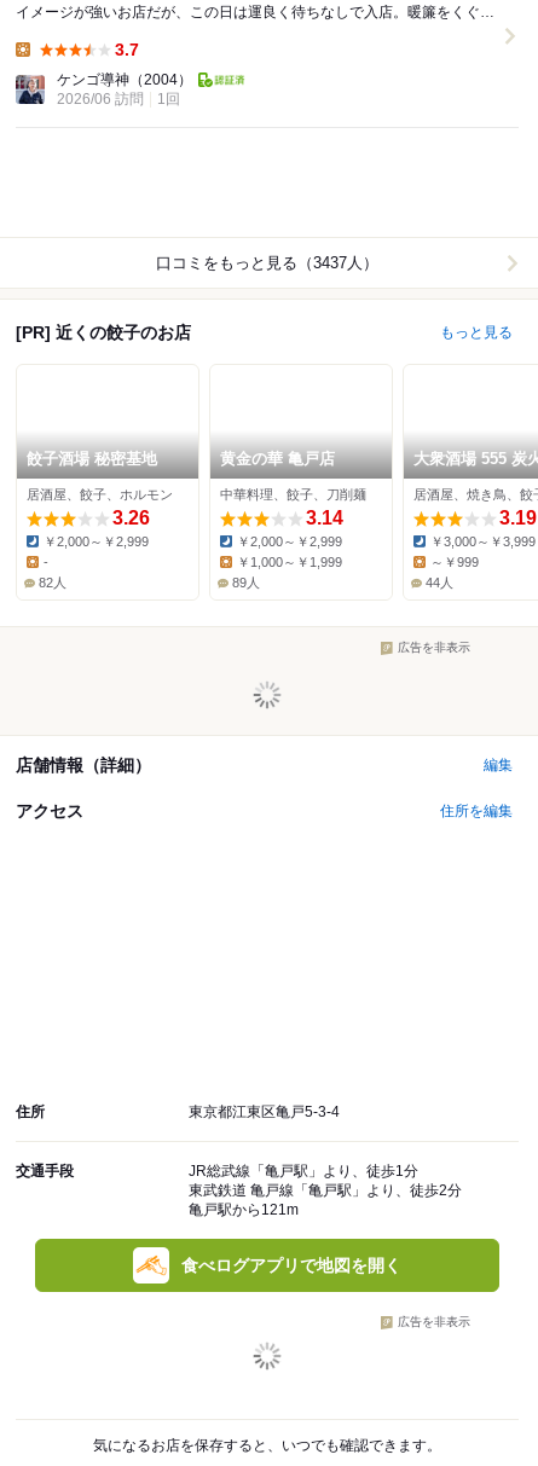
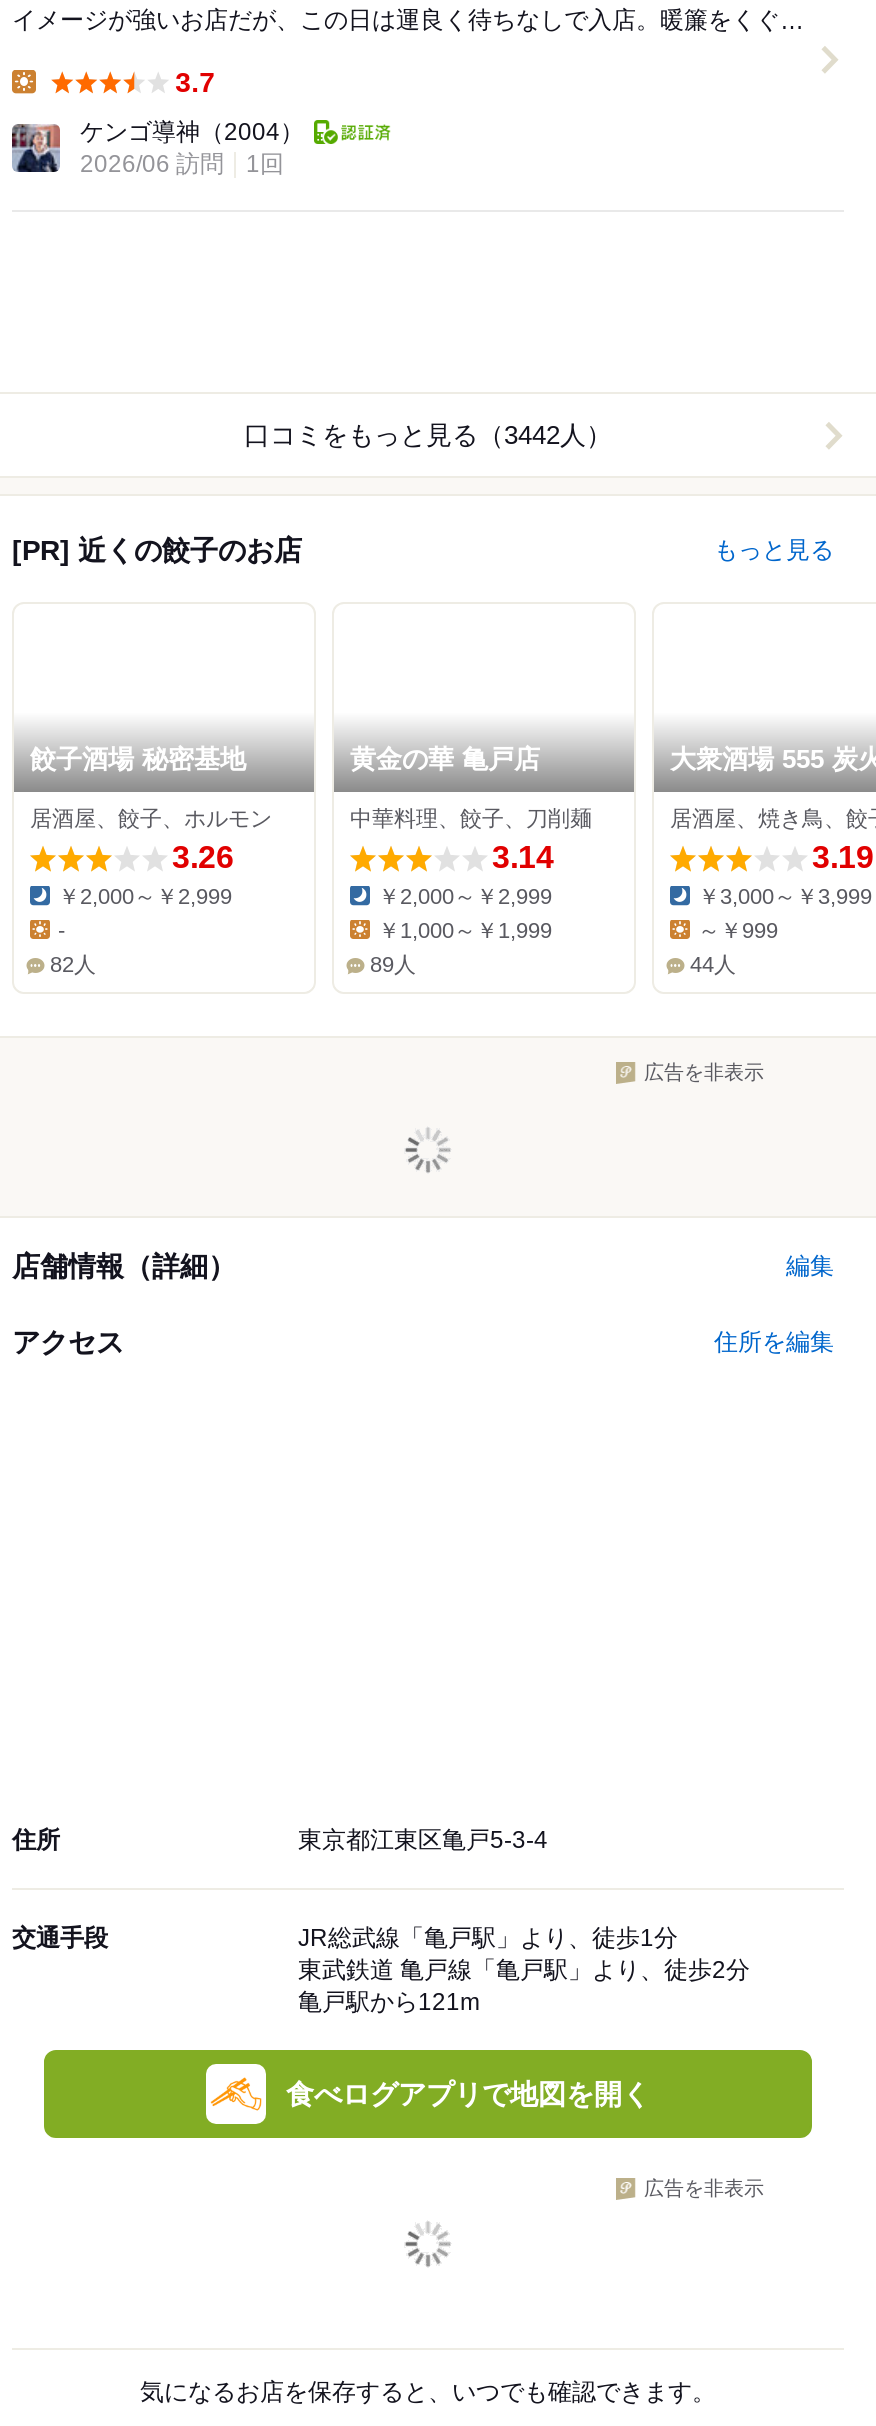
[156,254,378,272] 口コミをもっと見る（3437人） -> [244,421,612,451] 口コミをもっと見る（3442人）

